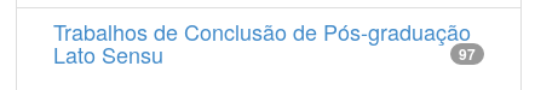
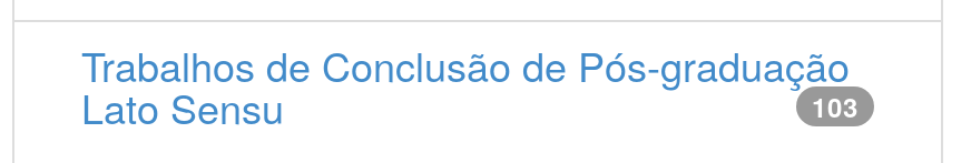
[459,43,476,65] 97 -> [812,86,859,126] 103

